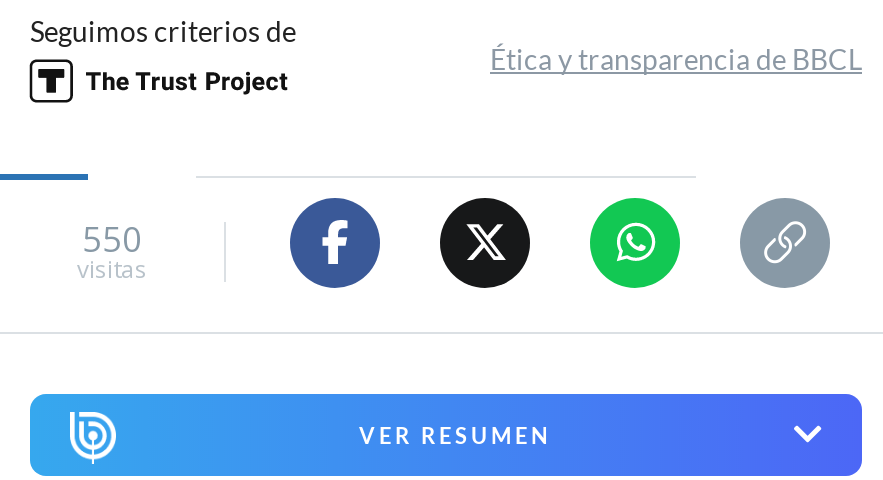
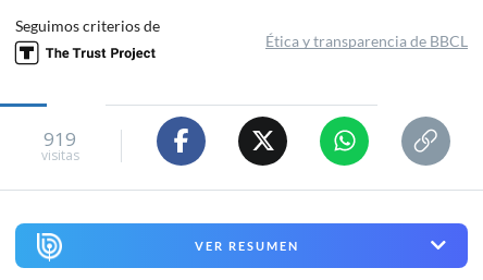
[82,217,142,263] 550 -> [44,127,76,152] 919

